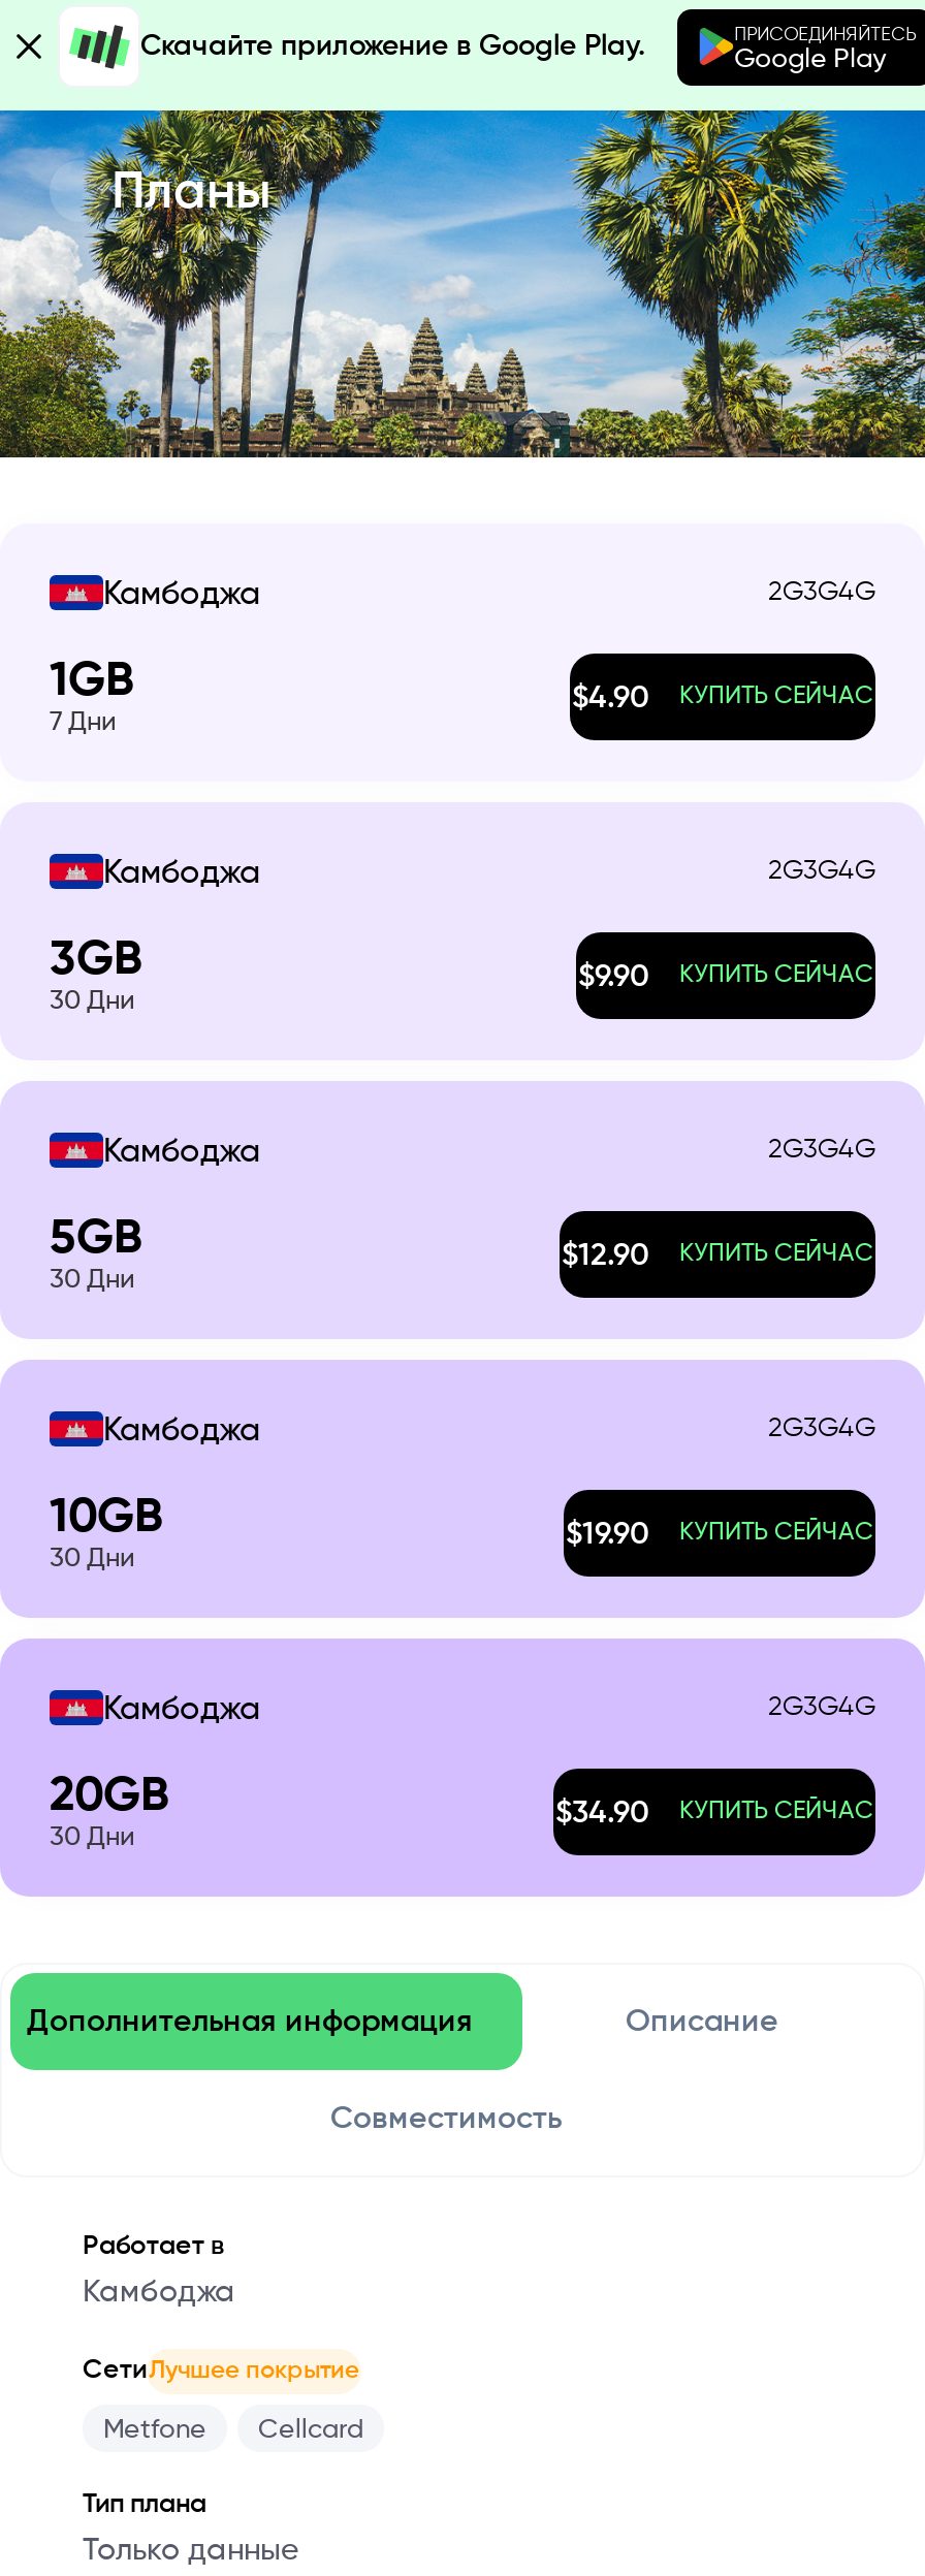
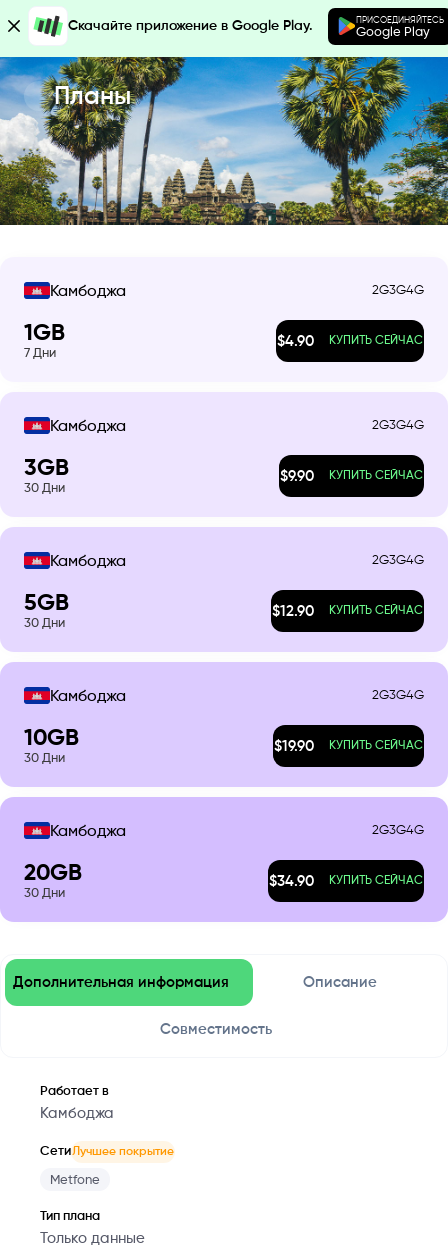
[258,2417,363,2444] Cellcard -> none

